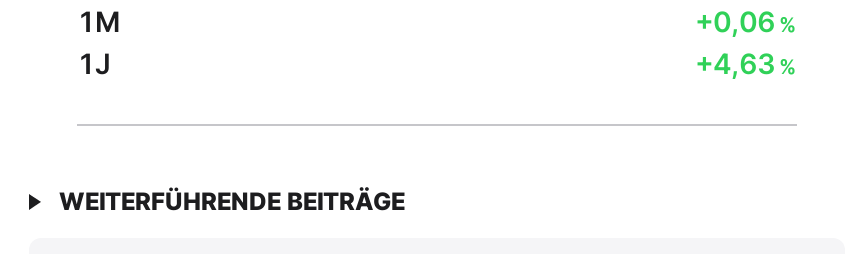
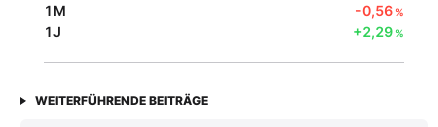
[695,4,797,38] +0,06% -> [355,2,404,19] -0,56%
[695,46,797,80] +4,63% -> [353,23,404,40] +2,29%

